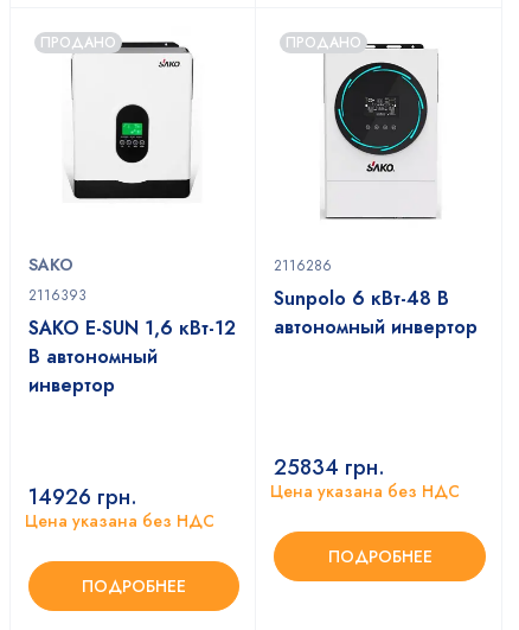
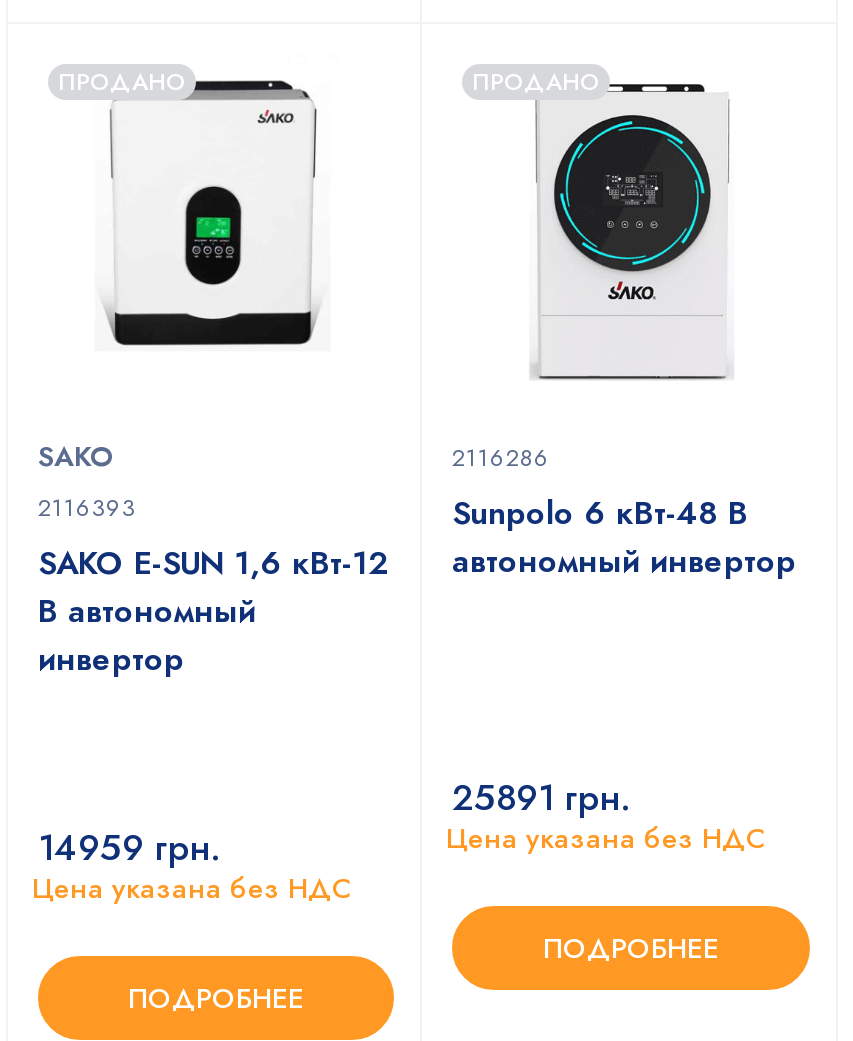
[274,452,385,483] 25834 грн. -> [452,772,632,824] 25891 грн.
[28,481,137,512] 14926 грн. -> [38,822,222,874] 14959 грн.

